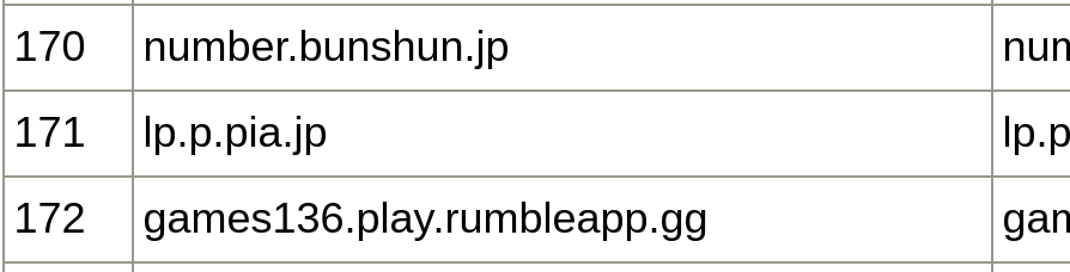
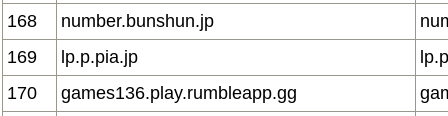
[14,24,509,71] 170 number.bunshun.jp -> [7,11,214,31] 168 number.bunshun.jp
[14,110,327,157] 171 lp.p.pia.jp -> [7,47,138,67] 169 lp.p.pia.jp
[14,195,708,243] 172 games136.play.rumbleapp.gg -> [7,83,297,103] 170 games136.play.rumbleapp.gg

